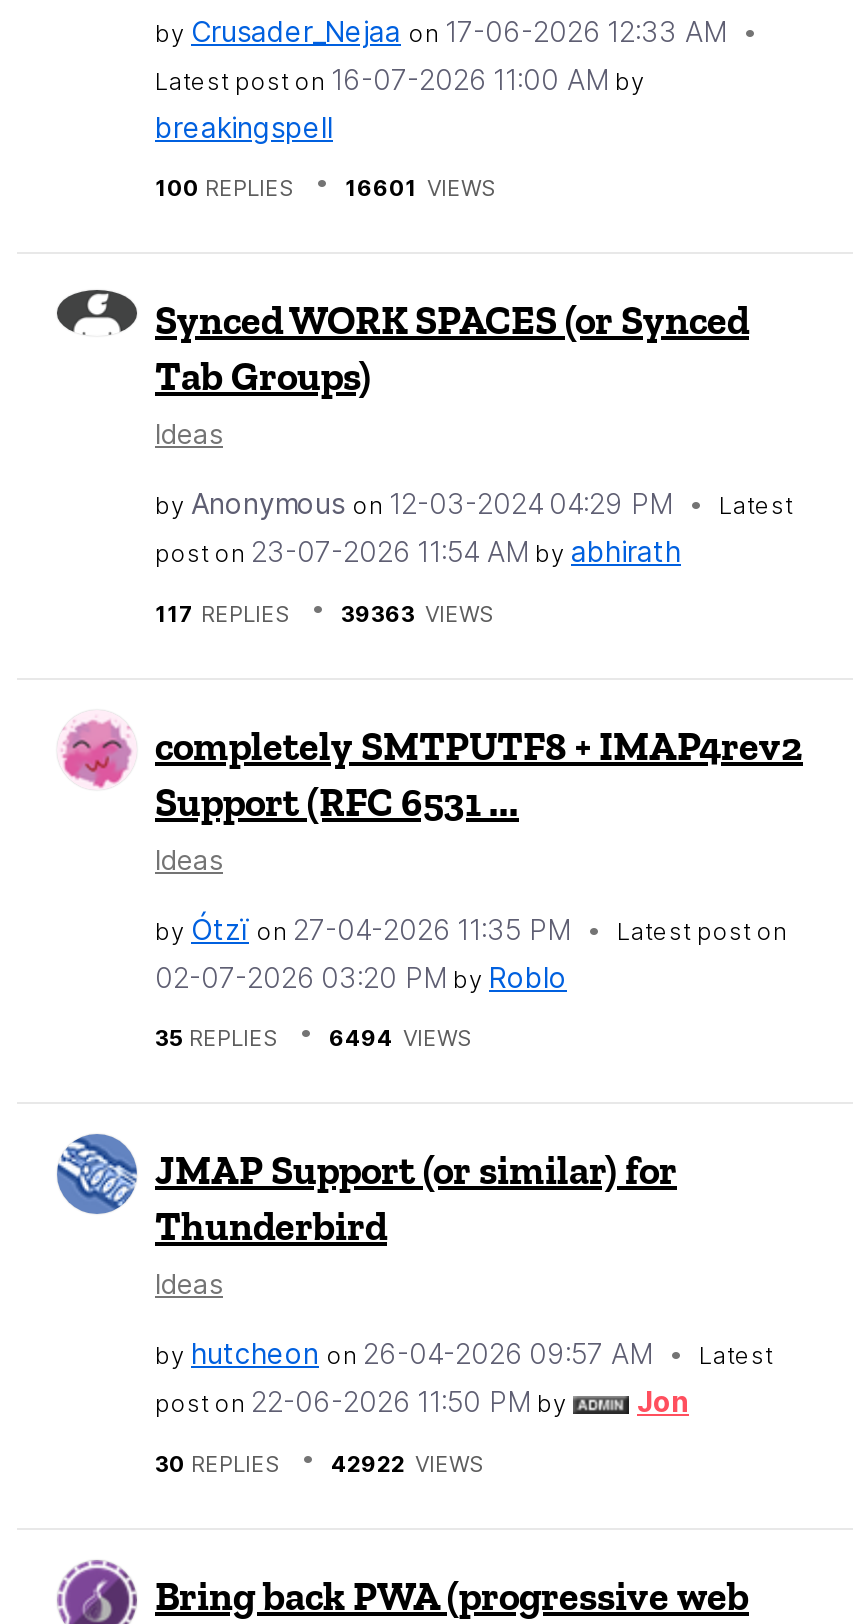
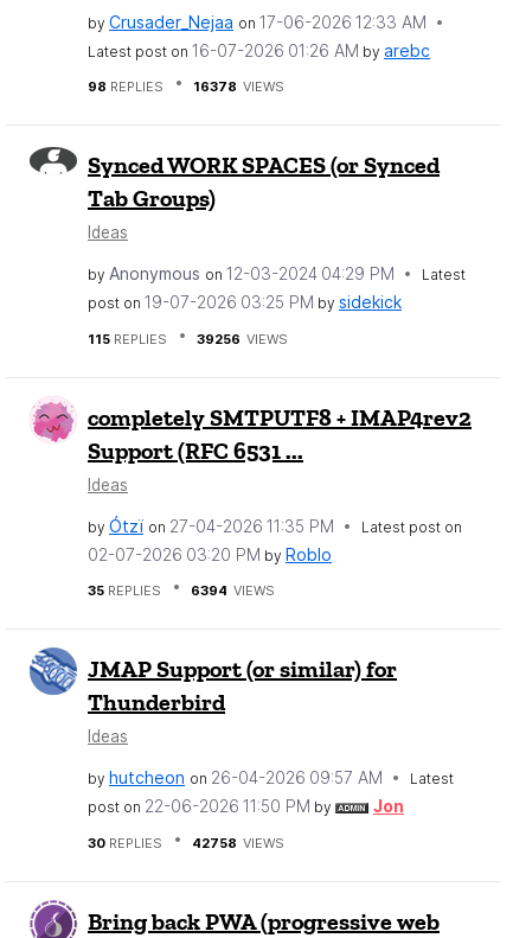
[155,61,645,143] Latest post on 16-07-2026 11:00 AM by | breakingspell -> [88,40,430,60] Latest post on 16-07-2026 01:26 AM by arebc
[155,174,497,202] 100 REPLIES | 16601 VIEWS -> [88,78,284,95] 98 REPLIES | 16378 VIEWS
[155,534,681,568] post on 23-07-2026 11:54 AM by abhirath -> [88,292,402,312] post on 19-07-2026 03:25 PM by sidekick
[155,599,291,627] 117 REPLIES -> [88,330,167,347] 115 REPLIES
[341,599,495,627] 39363 VIEWS -> [197,330,288,347] 39256 VIEWS
[155,1024,473,1052] 35 REPLIES 6494 VIEWS -> [88,582,275,599] 35 REPLIES 6394 VIEWS
[155,1449,485,1477] 30 REPLIES 42922 VIEWS -> [88,834,284,851] 30 REPLIES 42758 VIEWS

